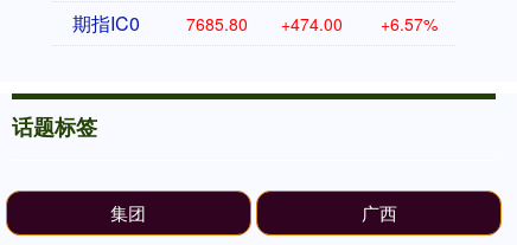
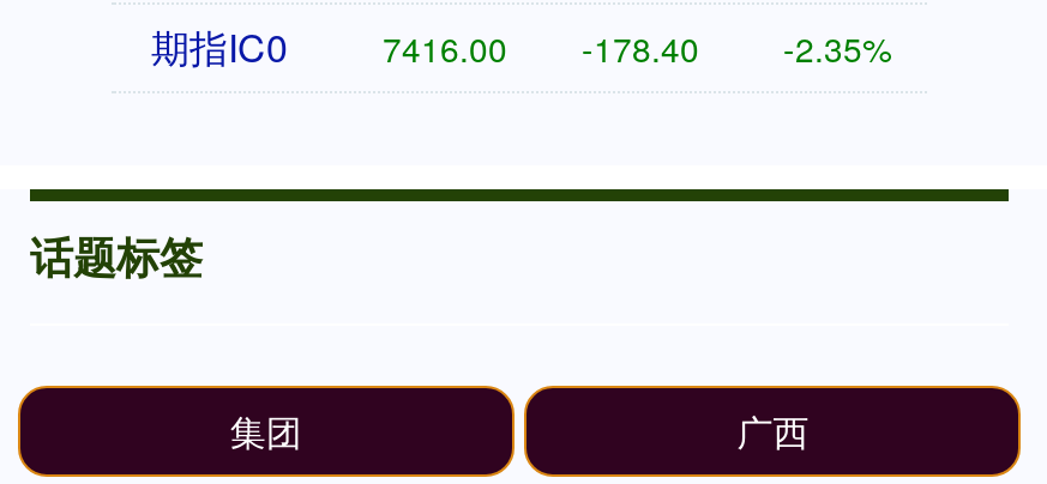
[186,12,248,36] 7685.80 -> [383,25,507,73] 7416.00
[281,12,343,36] +474.00 -> [582,25,699,73] -178.40
[381,12,438,36] +6.57% -> [783,25,891,73] -2.35%

